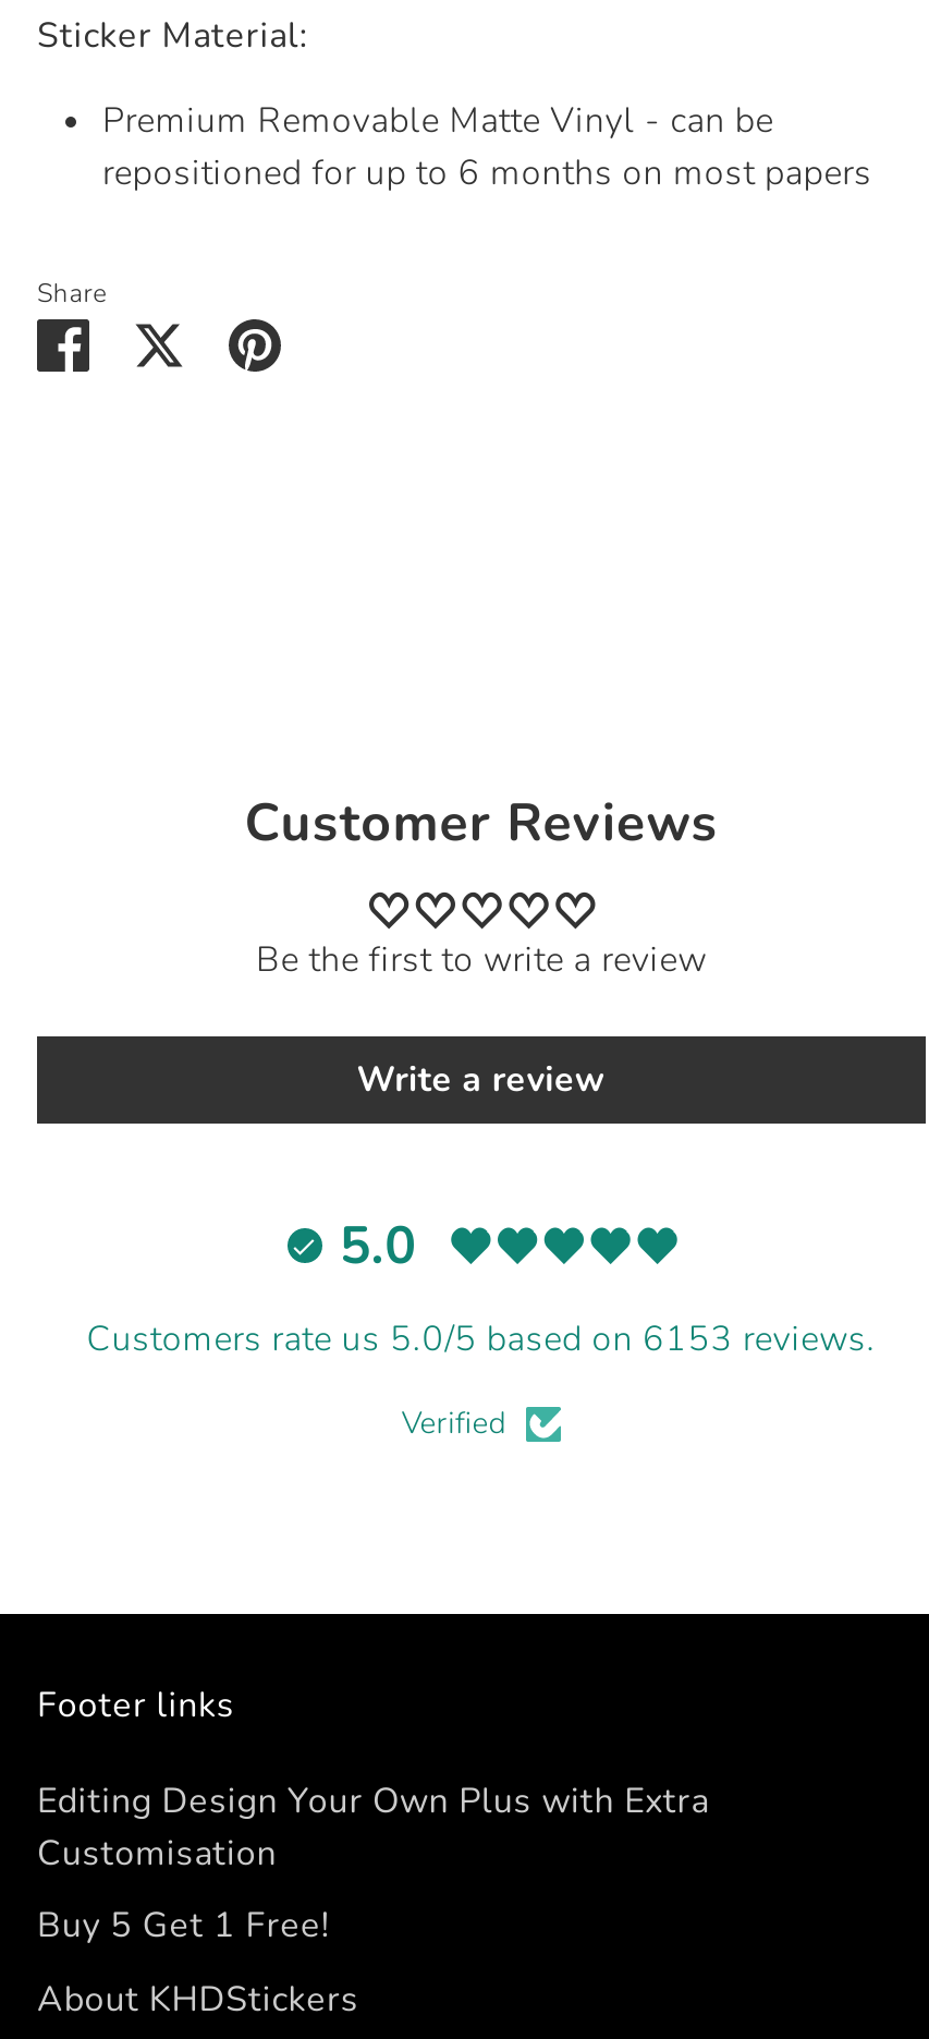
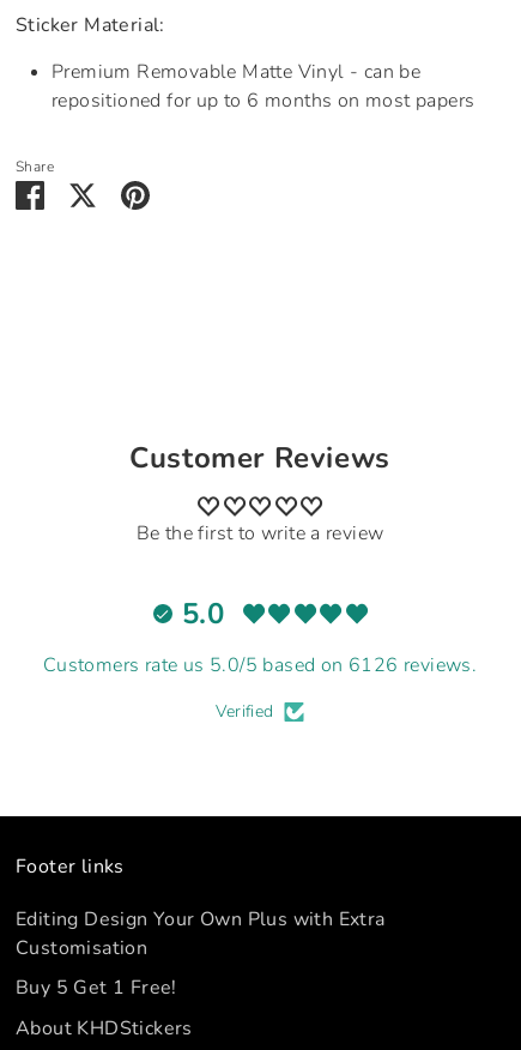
[357,1056,606,1104] Write a review -> none
[87,1315,876,1363] Customers rate us 5.0/5 based on 6153 reviews. -> [43,652,477,678] Customers rate us 5.0/5 based on 6126 reviews.

